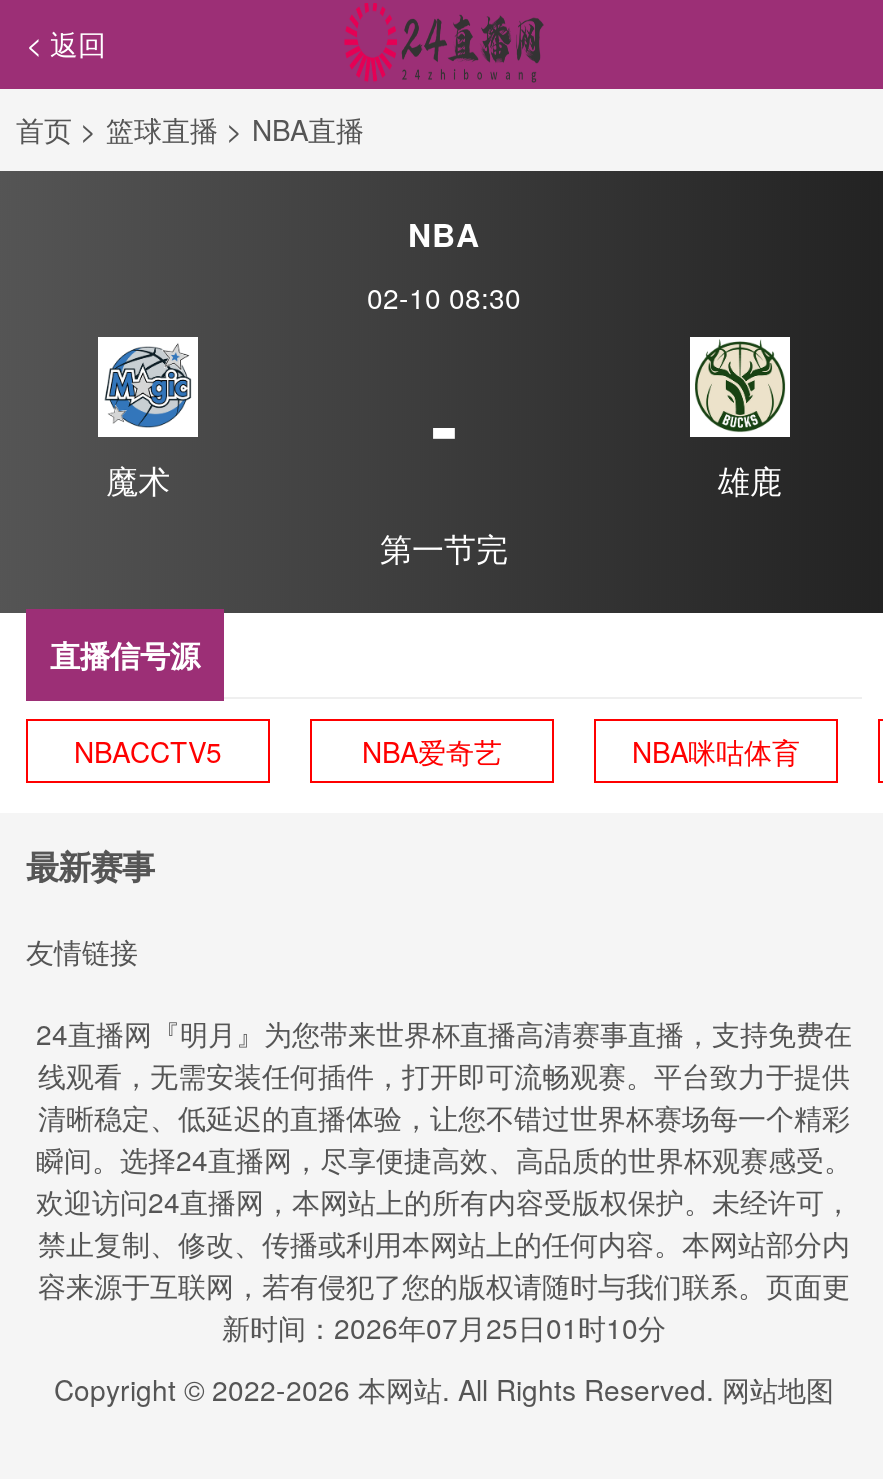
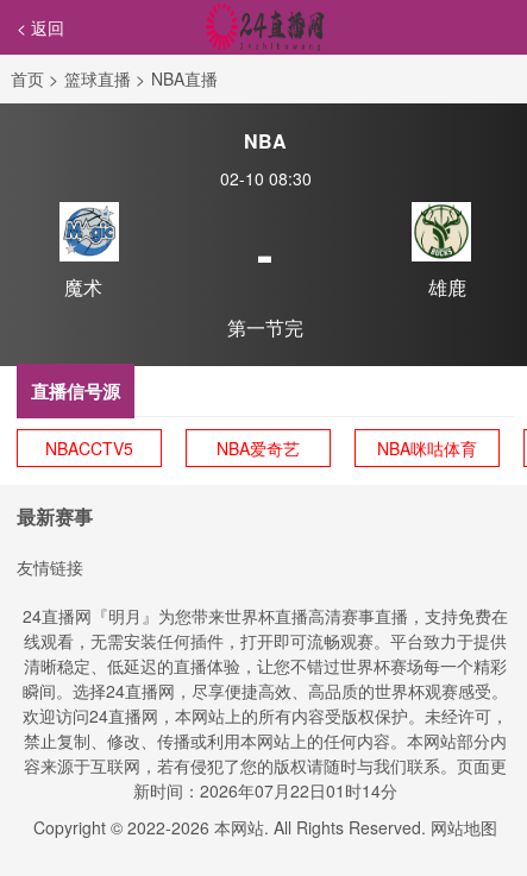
[222,1307,666,1347] 新时间：2026年07月25日01时10分 -> [133,779,397,802] 新时间：2026年07月22日01时14分

